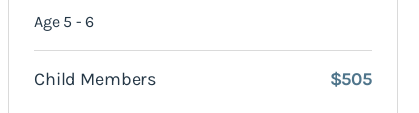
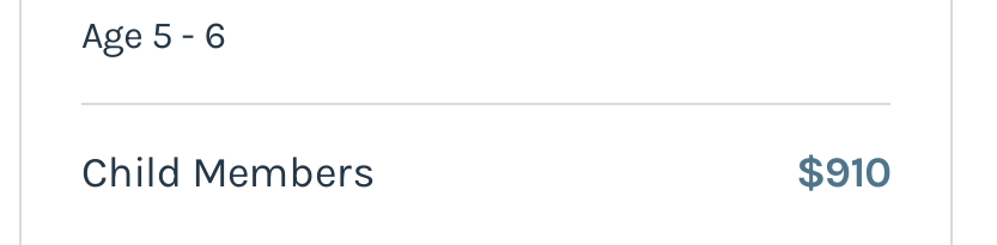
[330,68,372,90] $505 -> [796,145,890,197] $910

